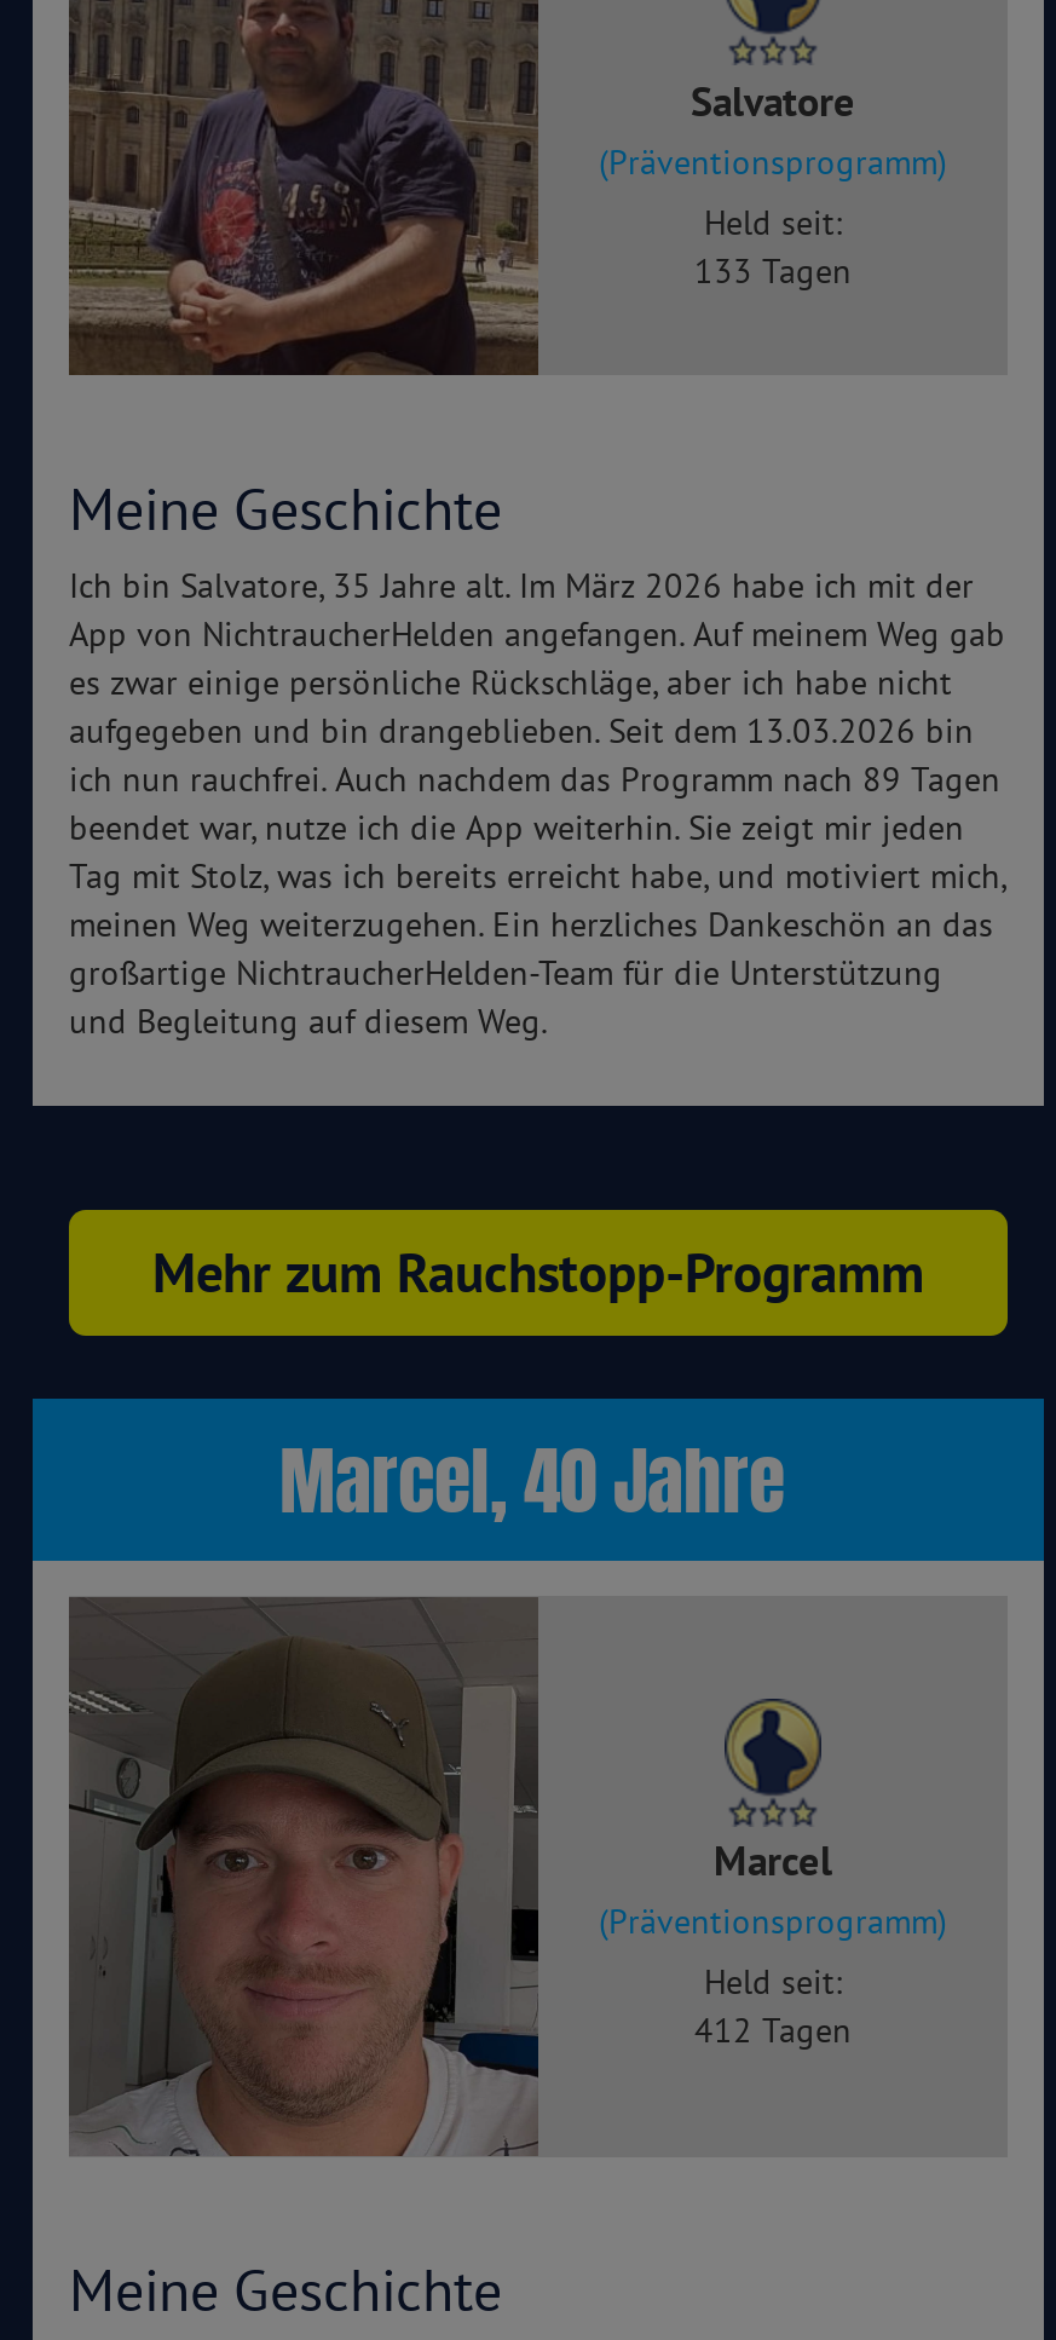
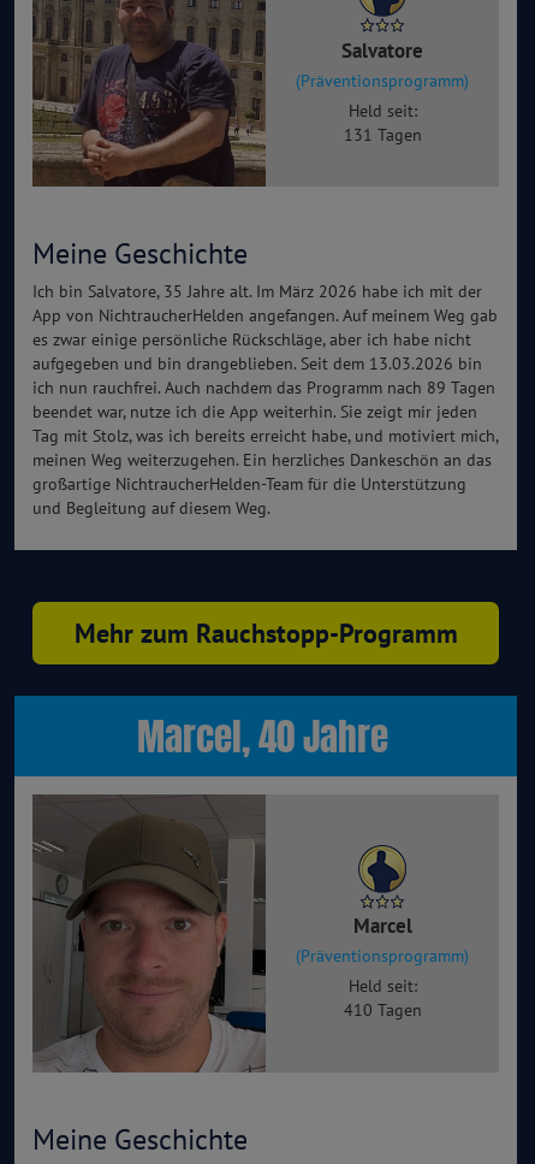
[694,249,852,293] 133 Tagen -> [343,124,421,146] 131 Tagen
[694,2009,852,2053] 412 Tagen -> [343,1000,421,1021] 410 Tagen

